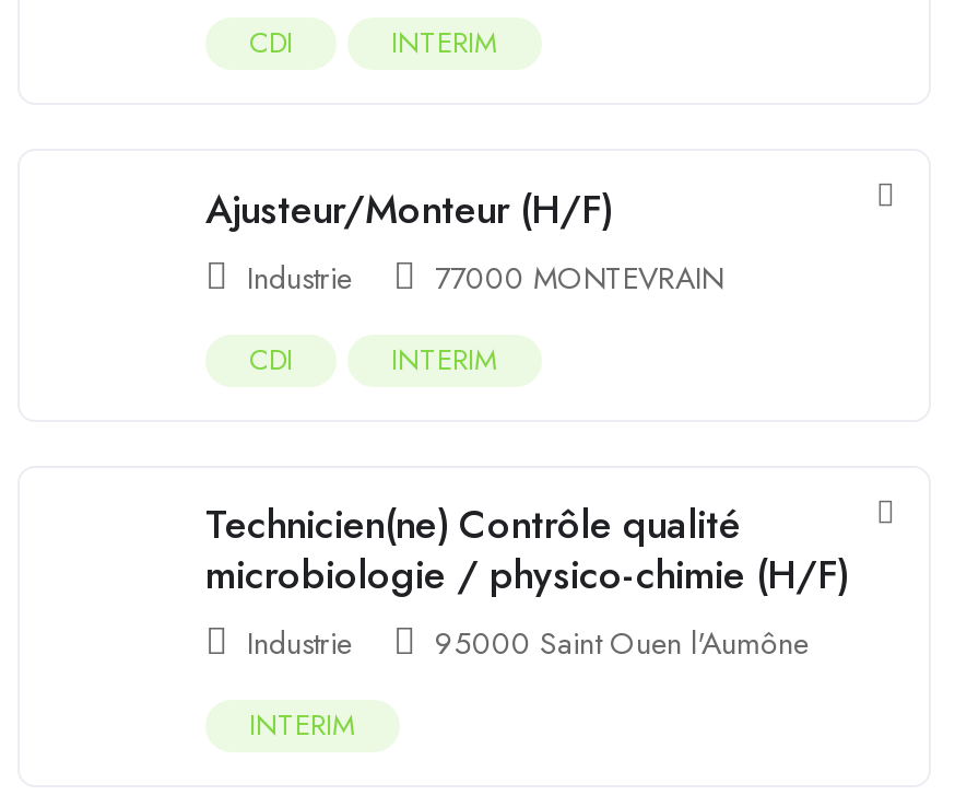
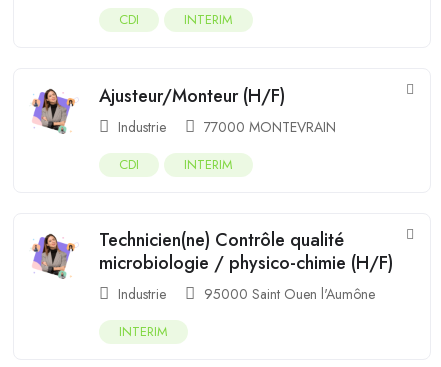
none -> [31,88,76,135] [image]
none -> [31,233,76,280] [image]

